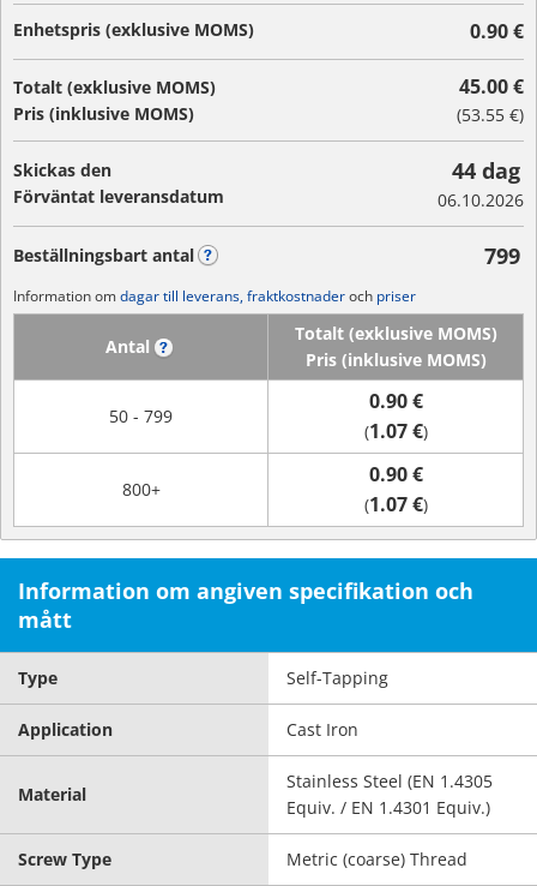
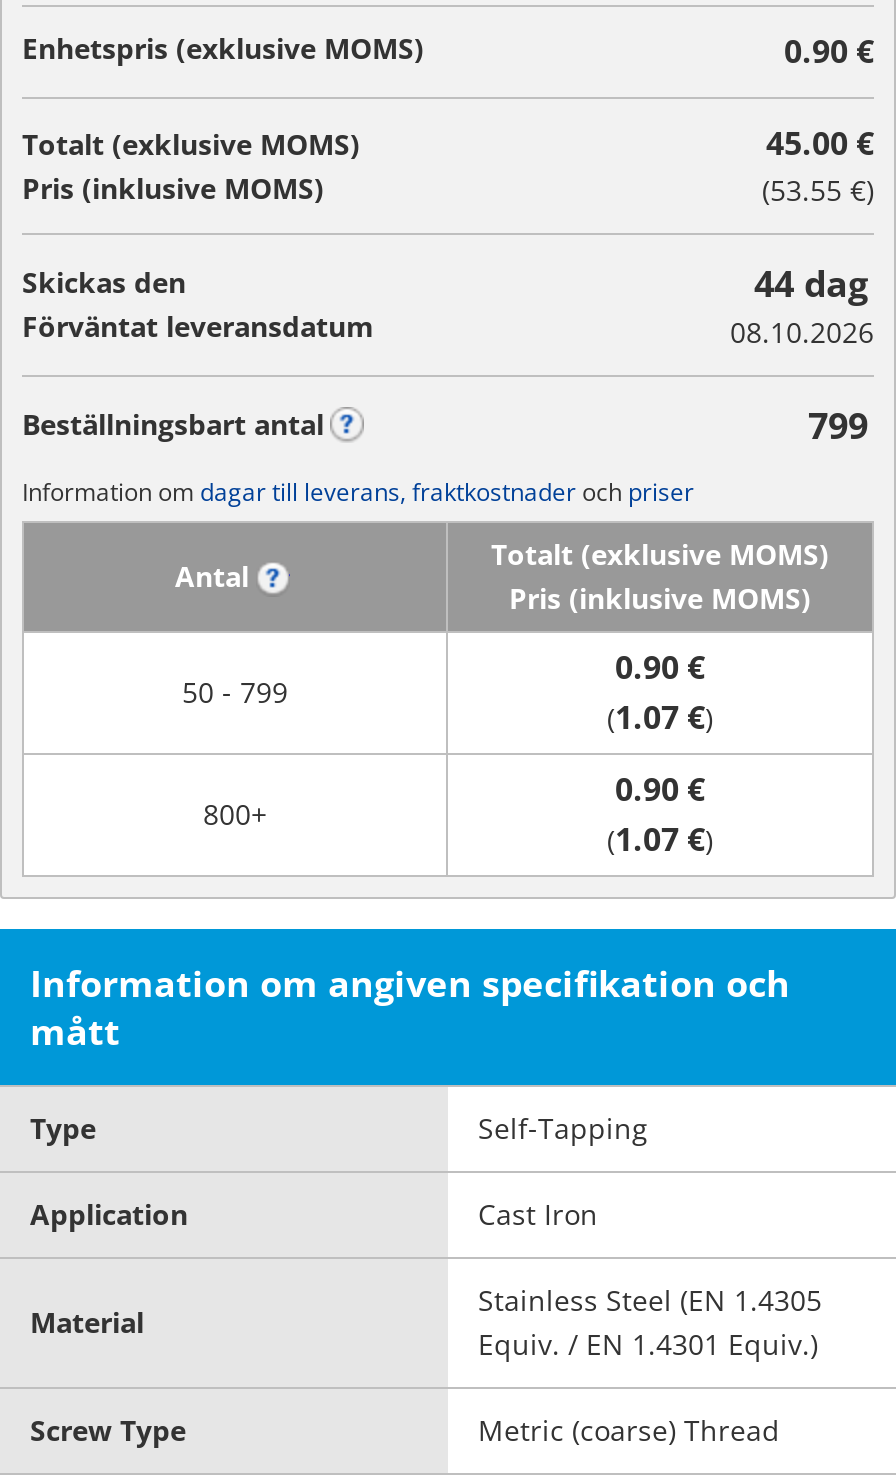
[438,188,524,211] 06.10.2026 -> [730,313,874,351] 08.10.2026

